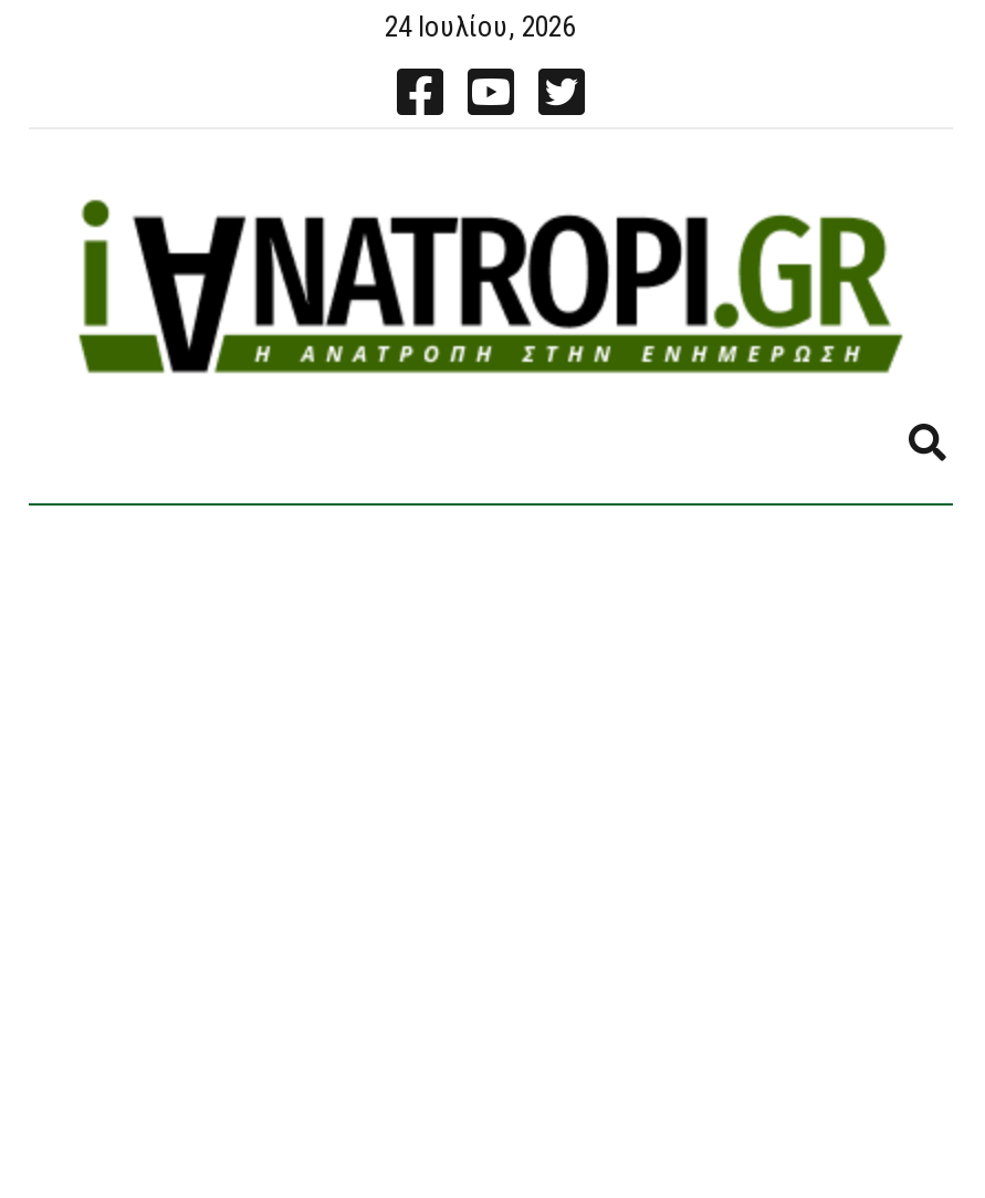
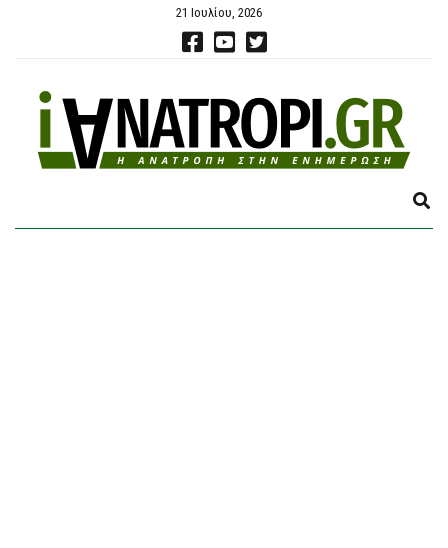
[385,10,575,43] 24 Ιουλίου, 2026 -> [176,5,262,20] 21 Ιουλίου, 2026

